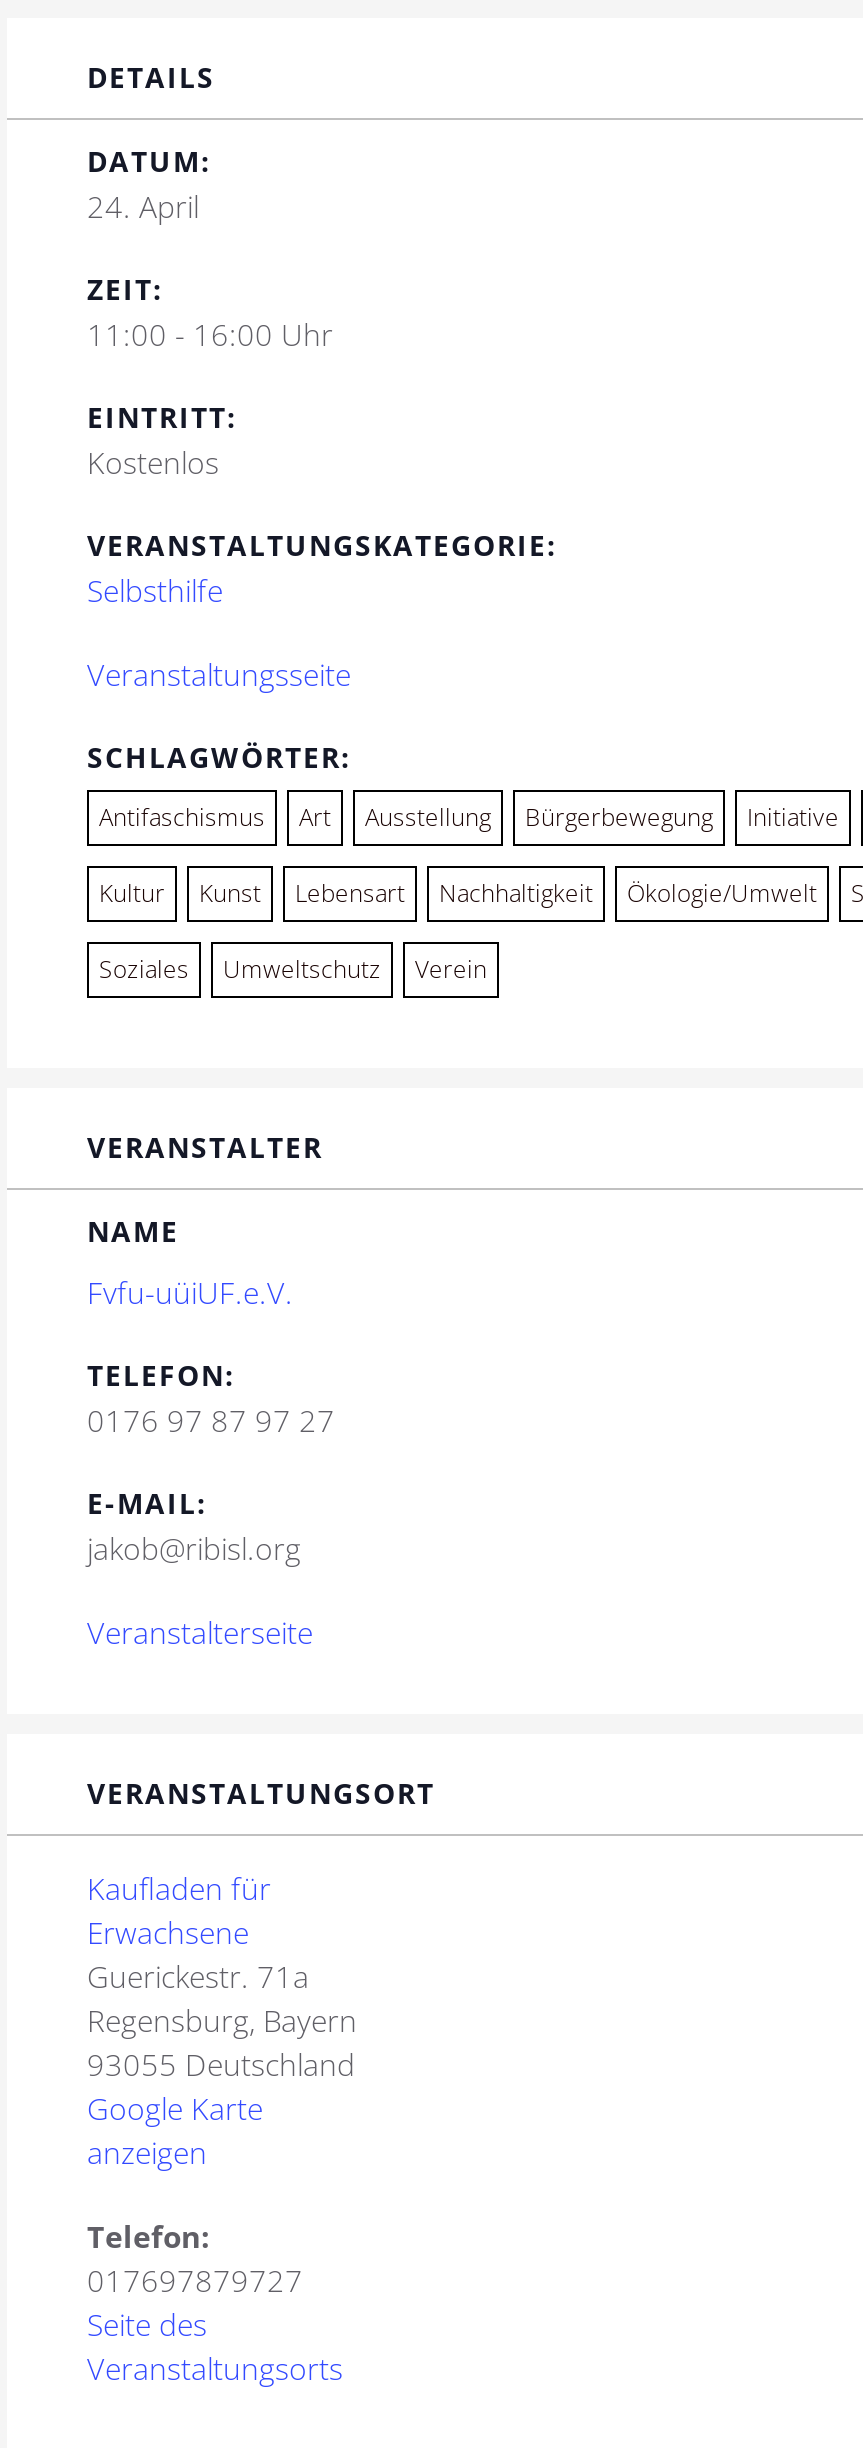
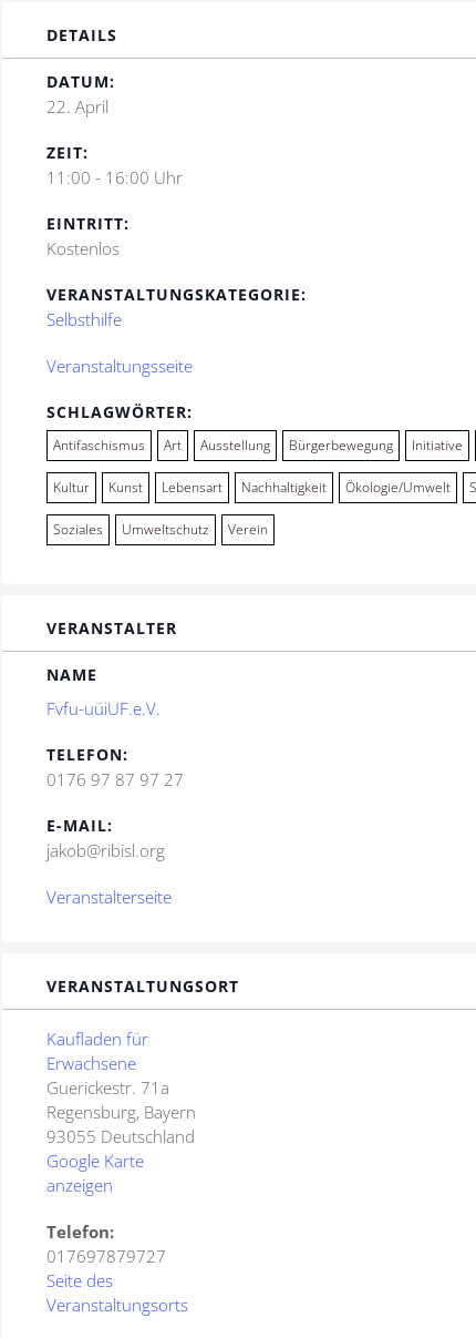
[87,186,199,226] 24. April -> [46,96,108,118] 22. April

